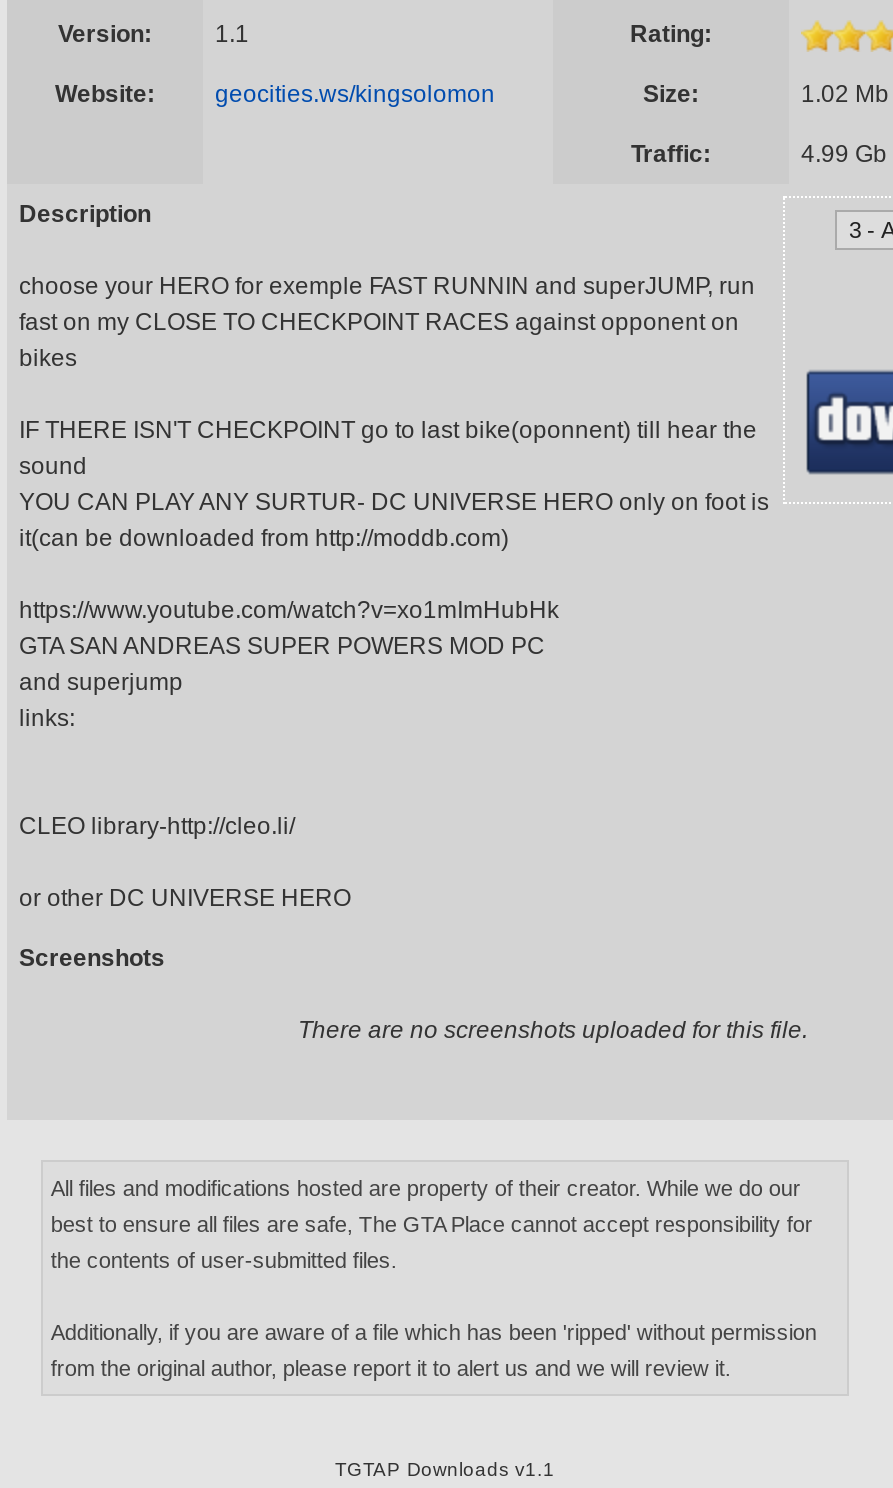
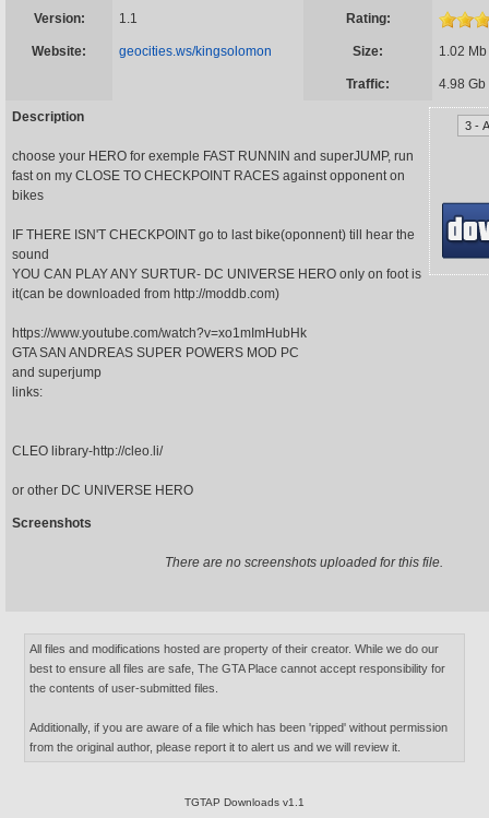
[801,140,887,168] 4.99 Gb -> [439,76,486,92] 4.98 Gb

